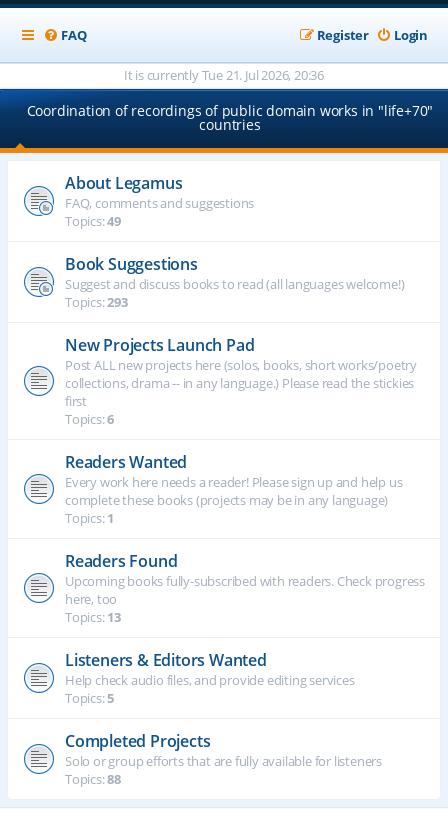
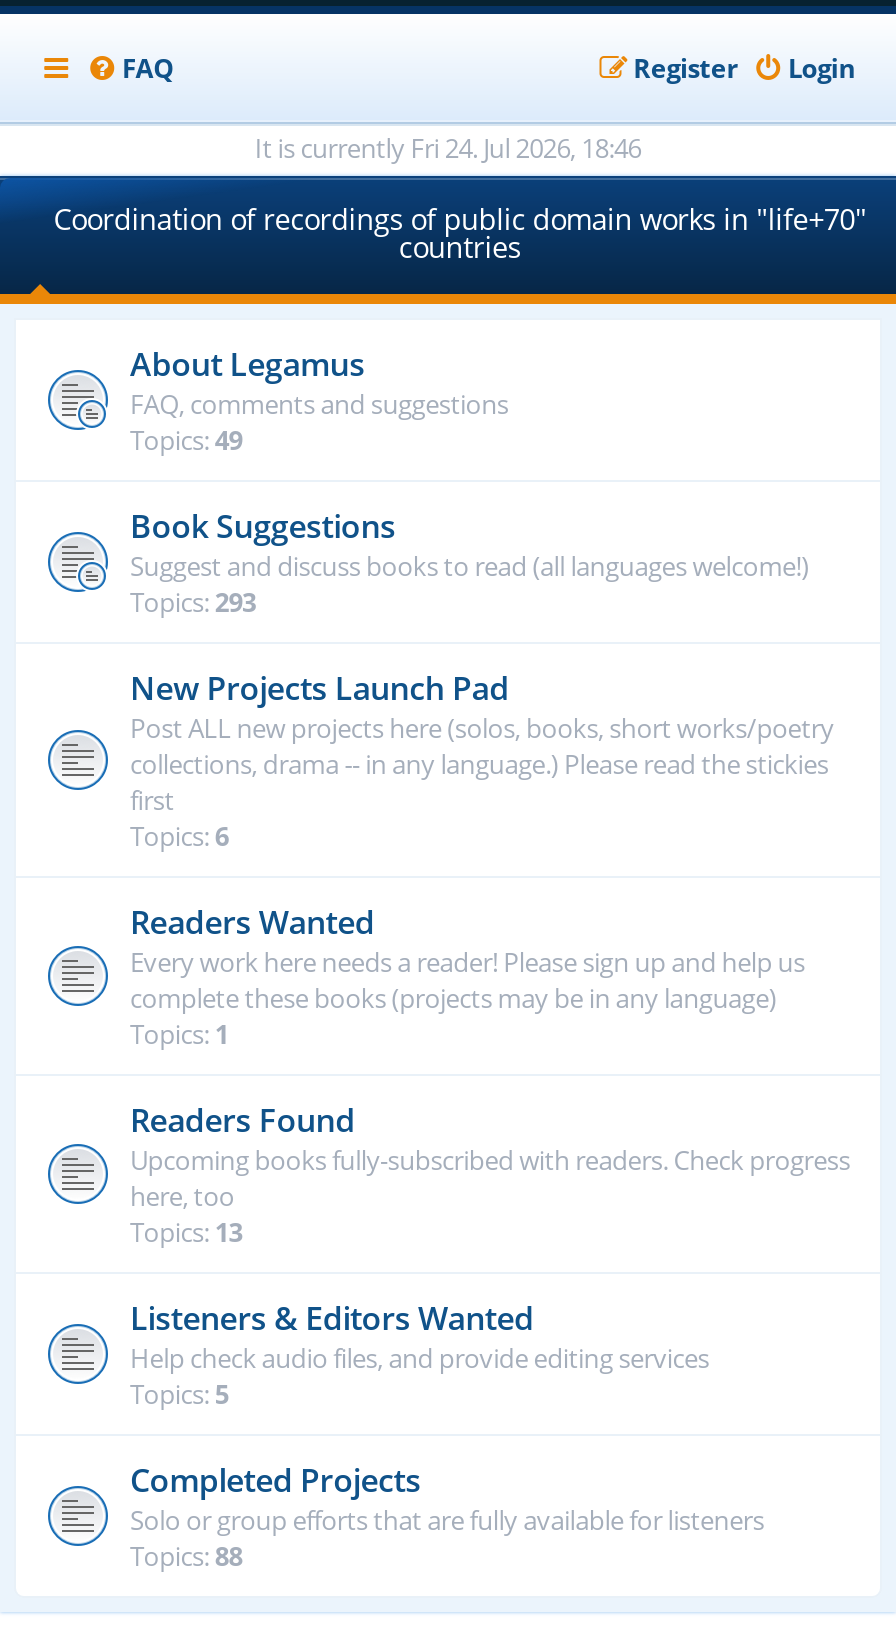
[124,66,324,84] It is currently Tue 21. Jul 2026, 20:36 -> [255,130,641,166] It is currently Fri 24. Jul 2026, 18:46

